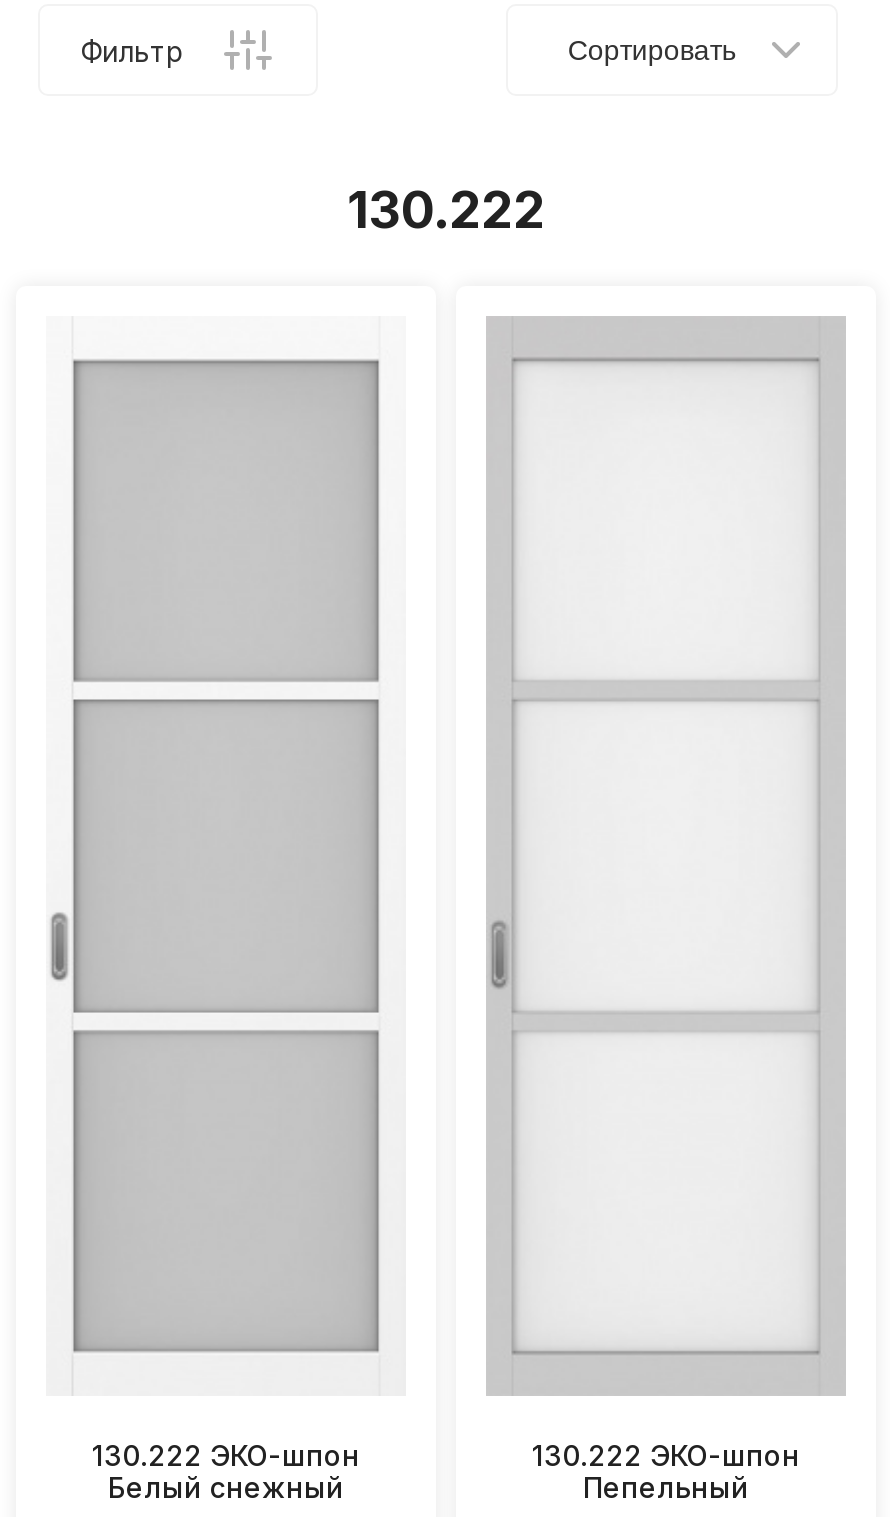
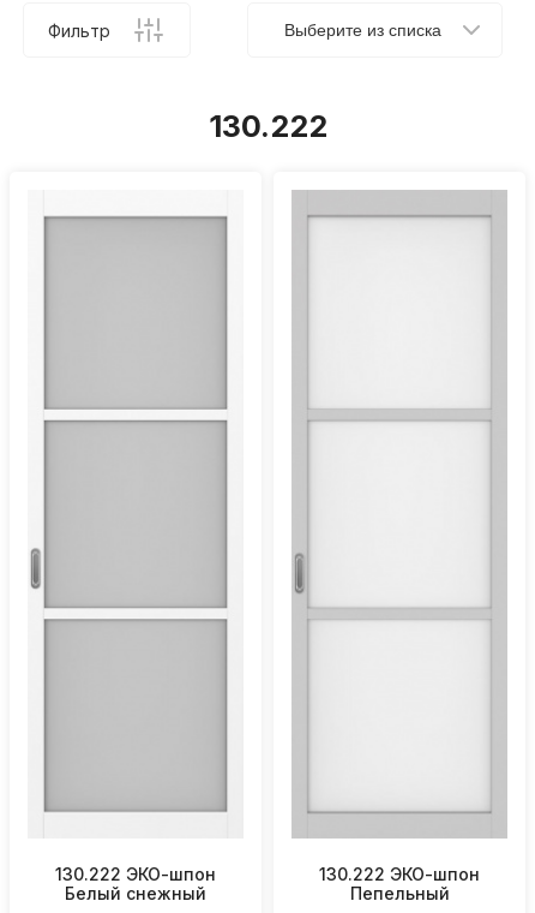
[568,34,736,66] Сортировать -> [284,20,441,40] Выберите из списка

